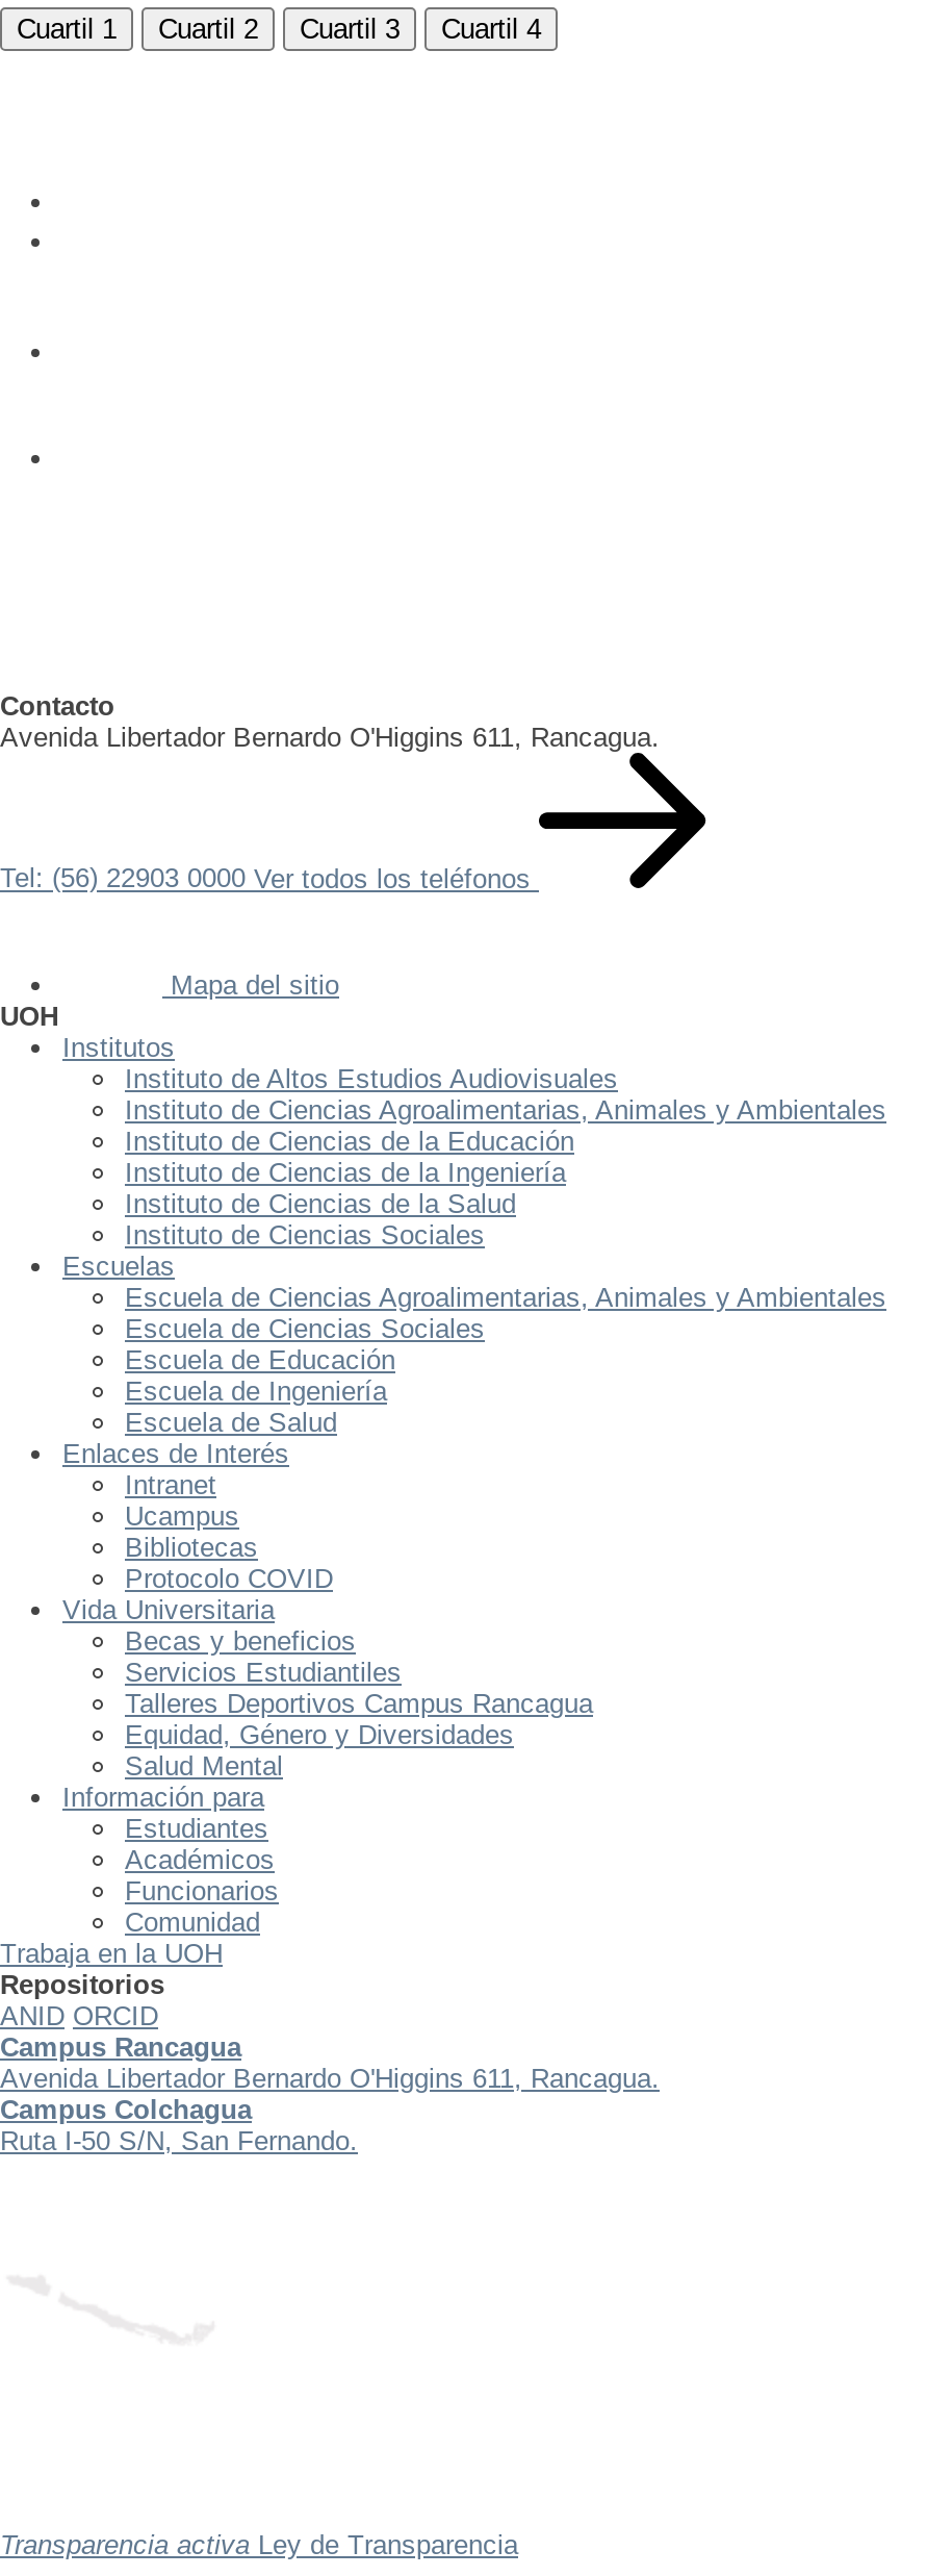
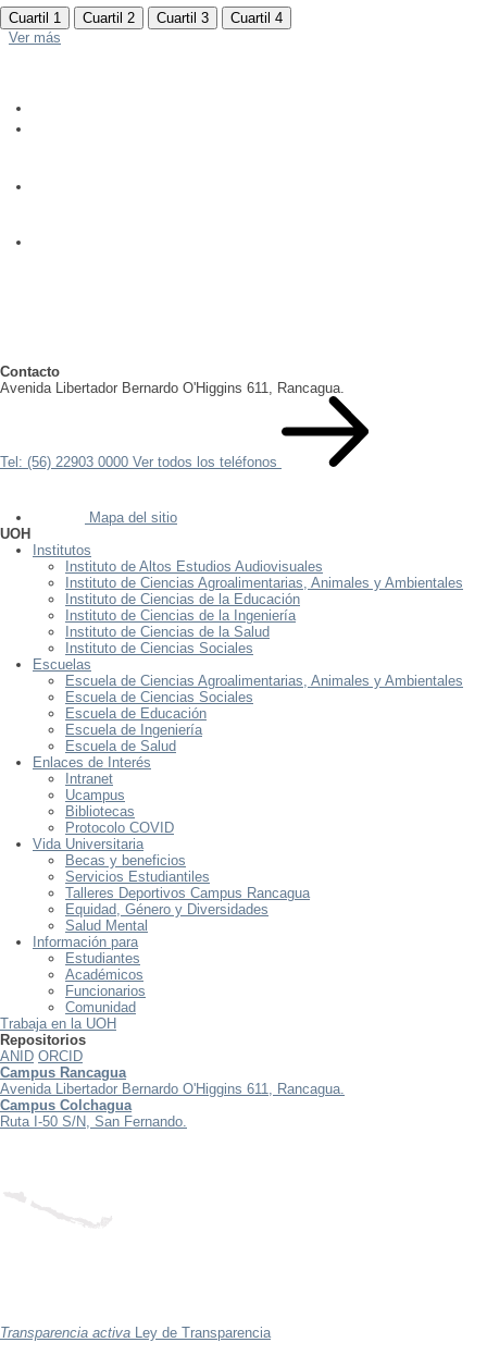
none -> [9,29,61,46] Ver más

